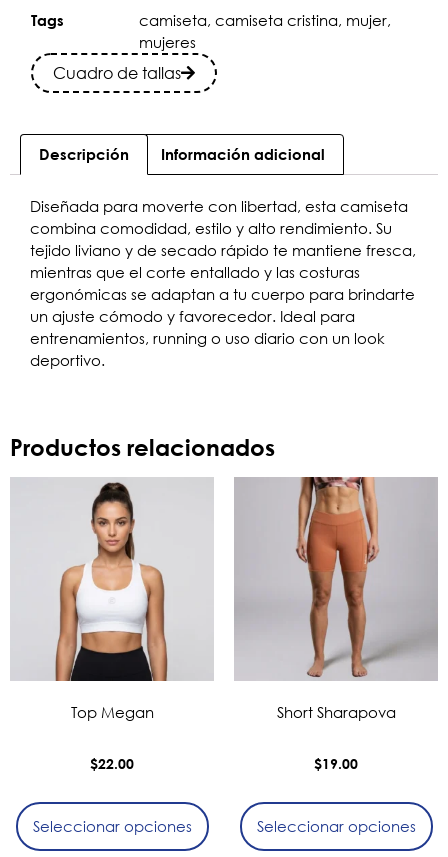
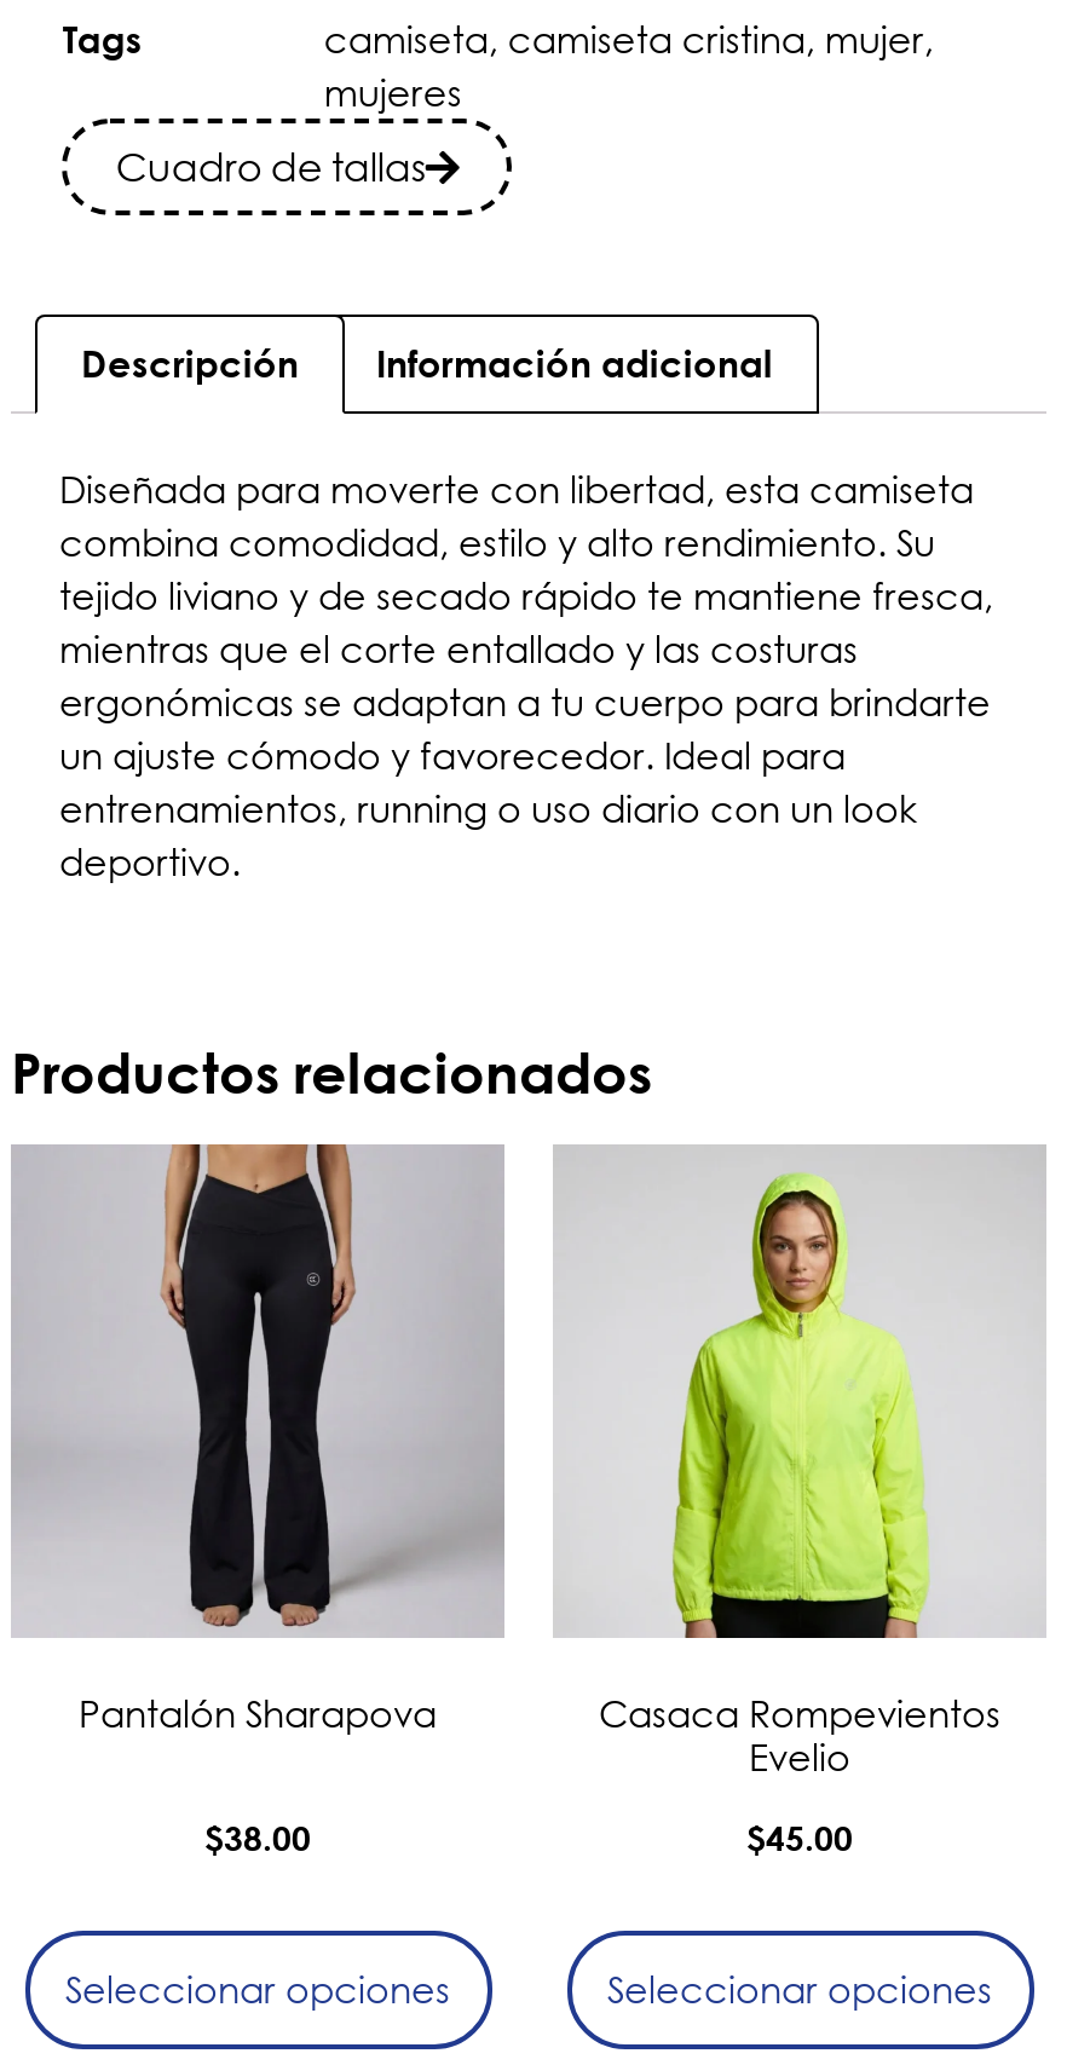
[12,477,213,722] [image] | Top Megan -> [13,1142,504,1737] [image] | Pantalón Sharapova
[235,476,438,722] [image] | Short Sharapova -> [558,1144,1044,1781] [image] | Casaca Rompevientos | Evelio
[90,755,134,772] $22.00 -> [204,1816,311,1857] $38.00
[314,755,358,772] $19.00 -> [746,1816,853,1857] $45.00

